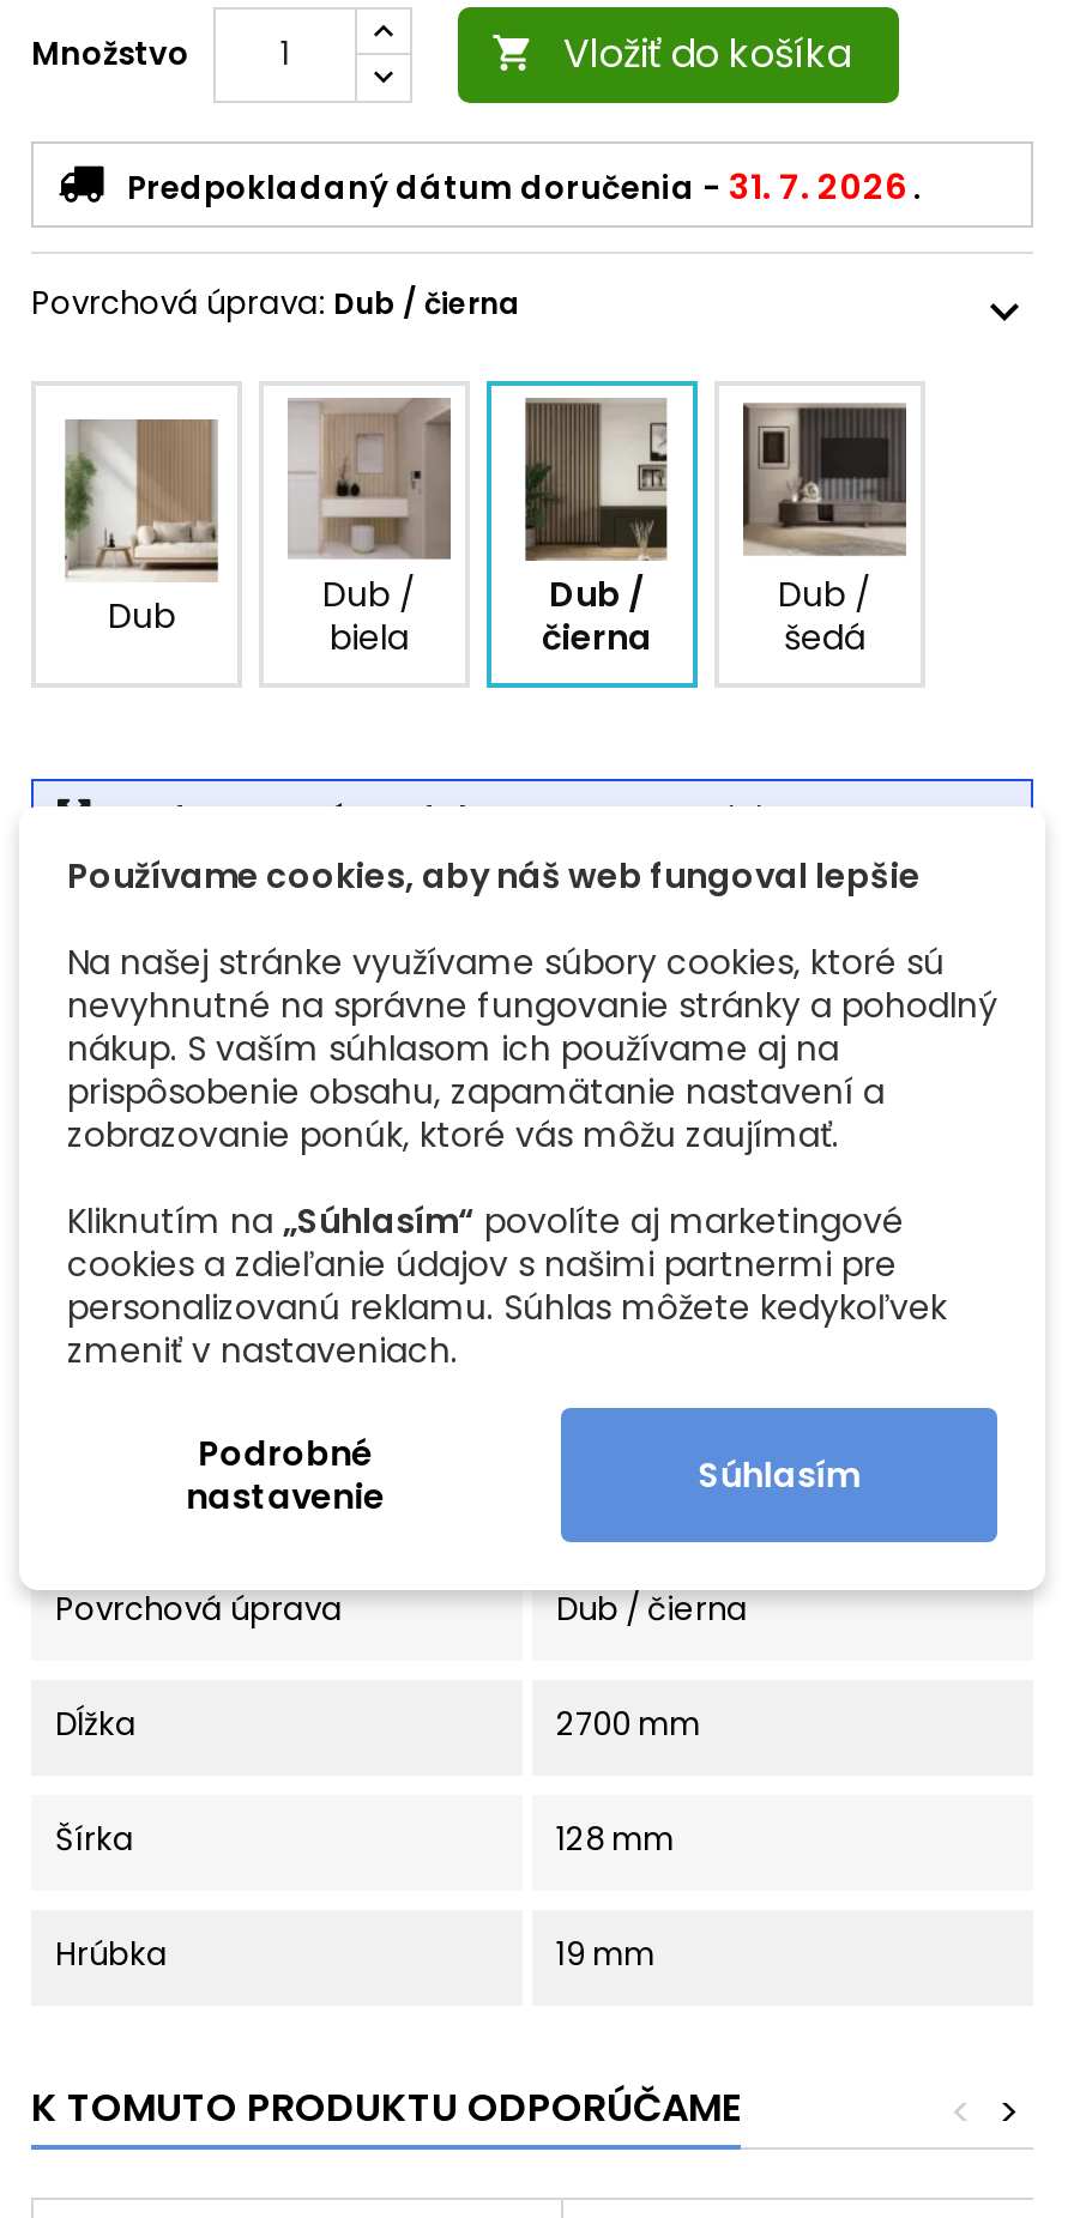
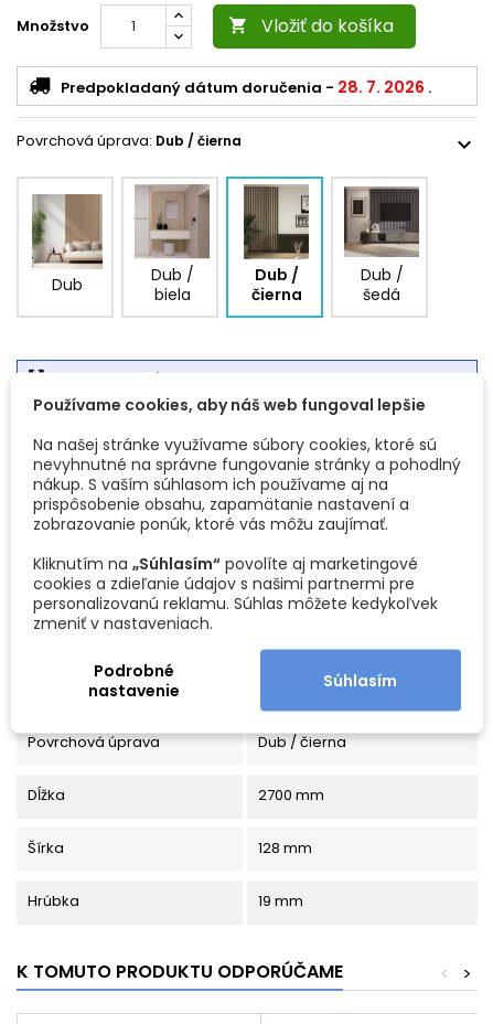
[127,162,921,210] Predpokladaný dátum doručenia - 31. 7. 2026. -> [61,76,431,98] Predpokladaný dátum doručenia - 28. 7. 2026.

